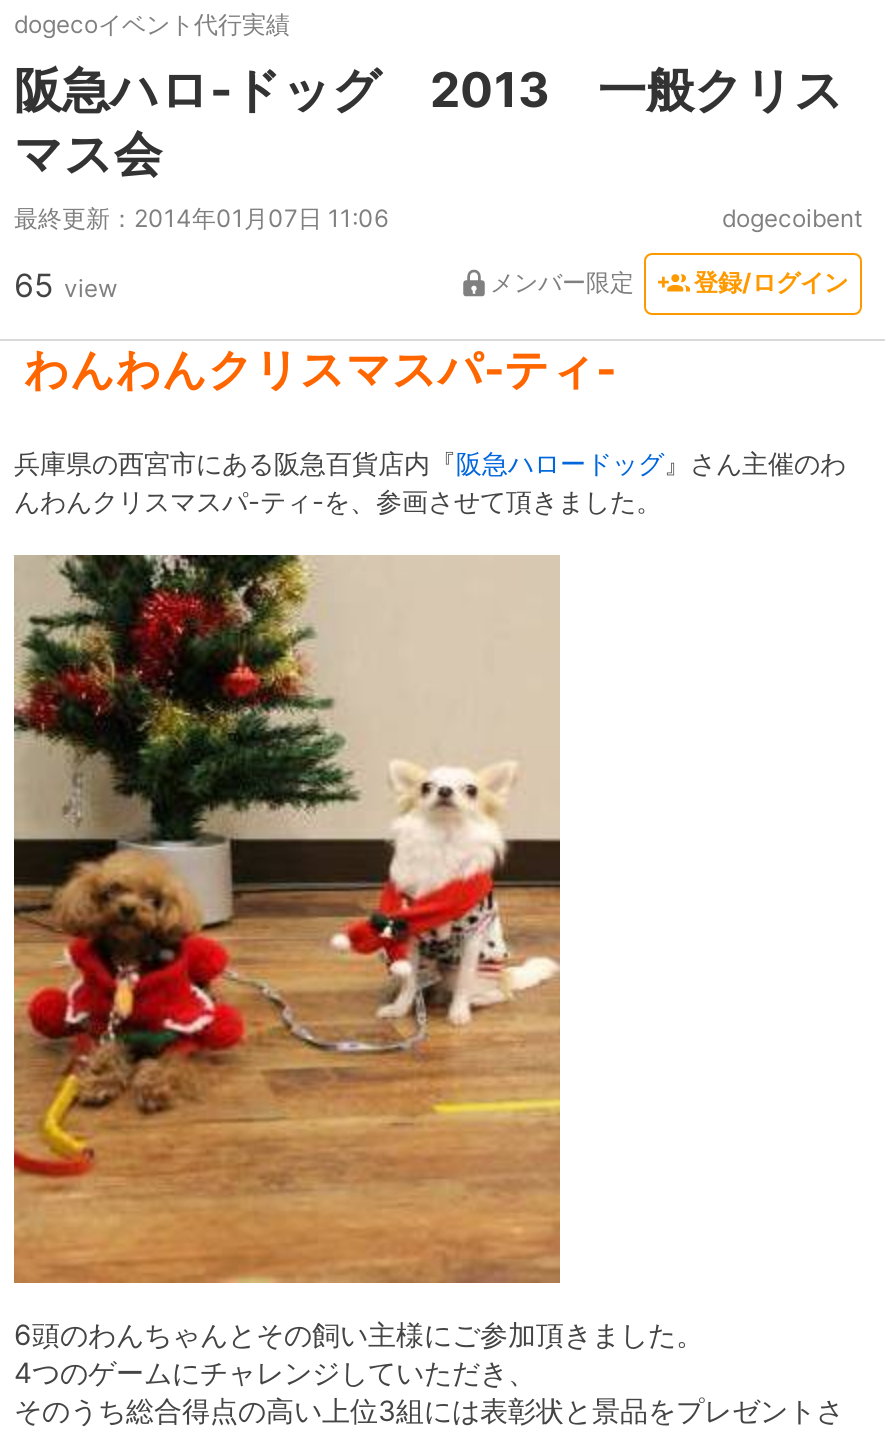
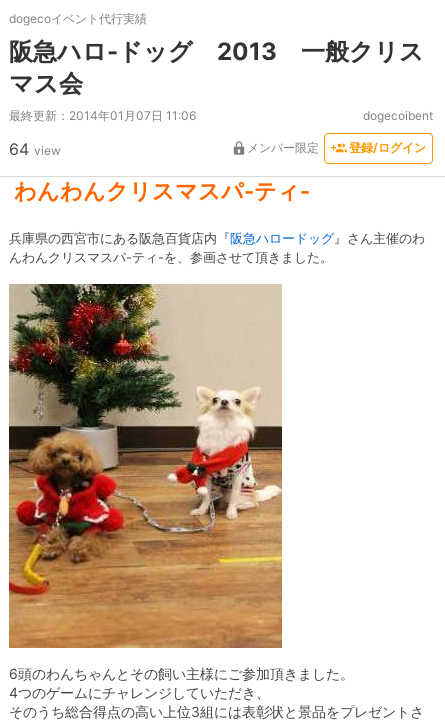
[14,264,118,304] 65 view -> [9,138,61,158] 64 view

